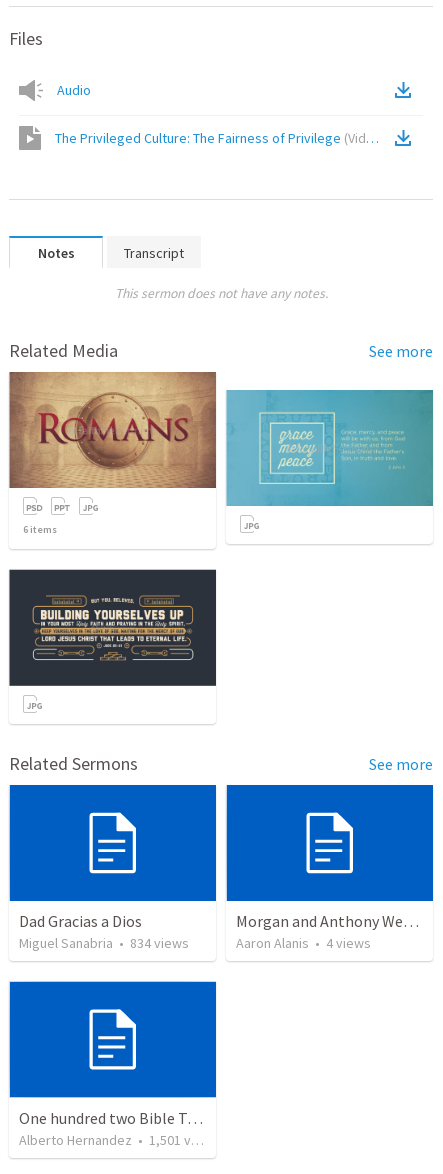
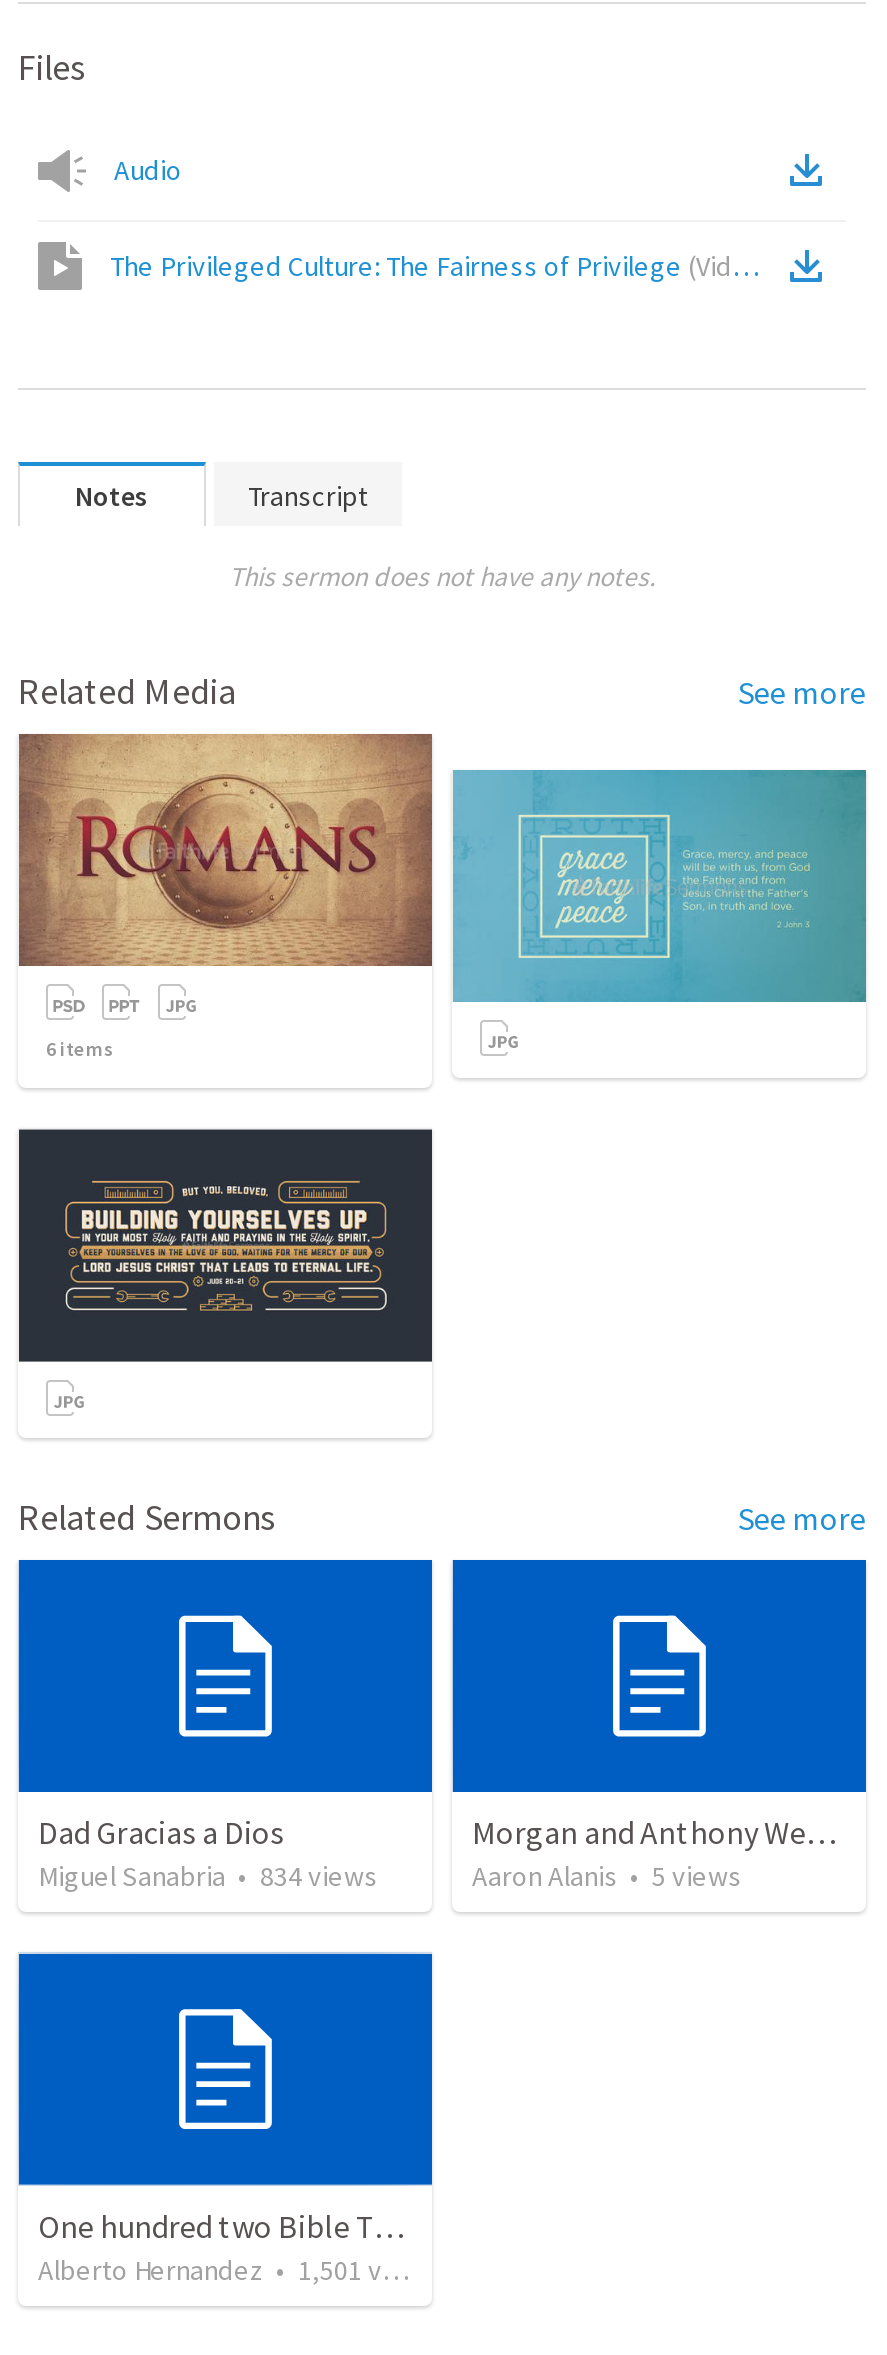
[236,934,371,952] Aaron Alanis • 4 views -> [472,1859,742,1895] Aaron Alanis • 5 views

